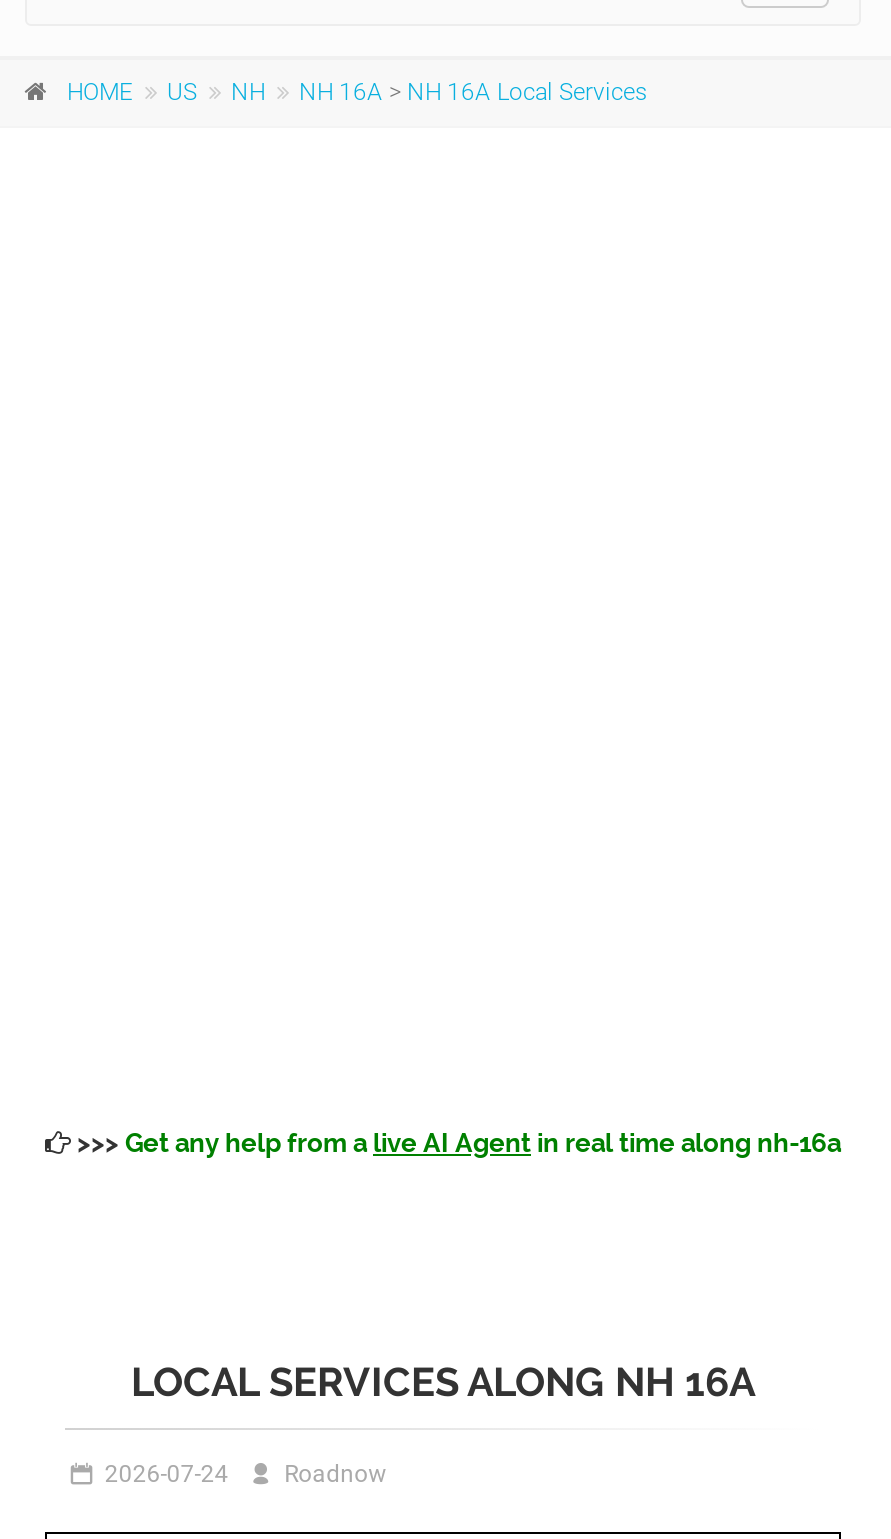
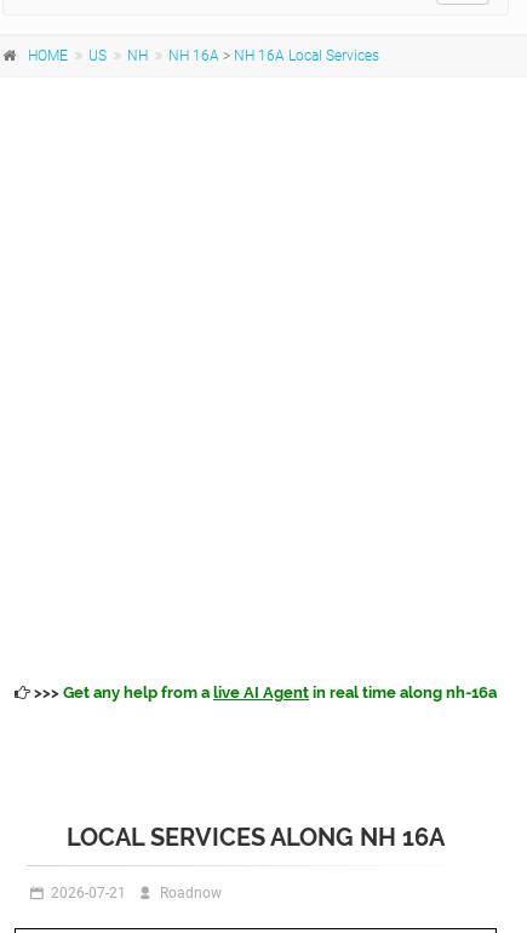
[105,1460,386,1488] 2026-07-24 Roadnow -> [51,885,221,901] 2026-07-21 Roadnow

